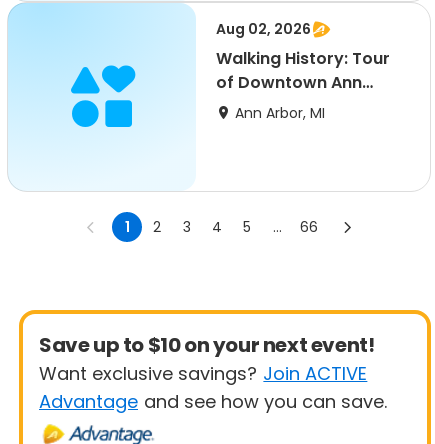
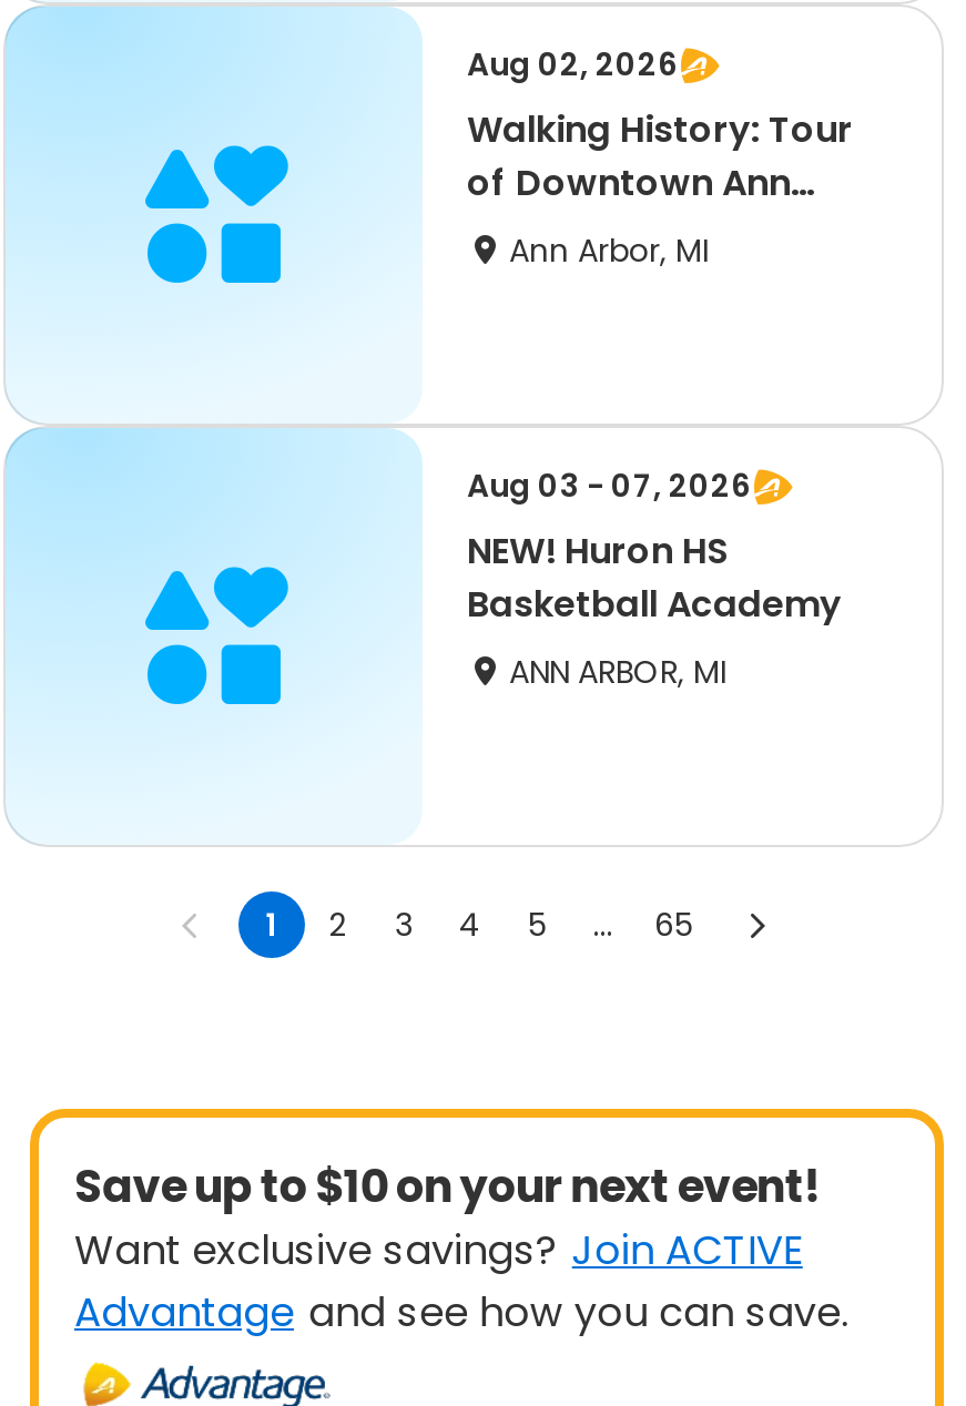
none -> [467,463,842,694] Aug 03 - 07, 2026 | NEW! Huron HS | Basketball Academy | ANN ARBOR, MI
[300,217,318,237] 66 -> [654,903,692,947] 65

